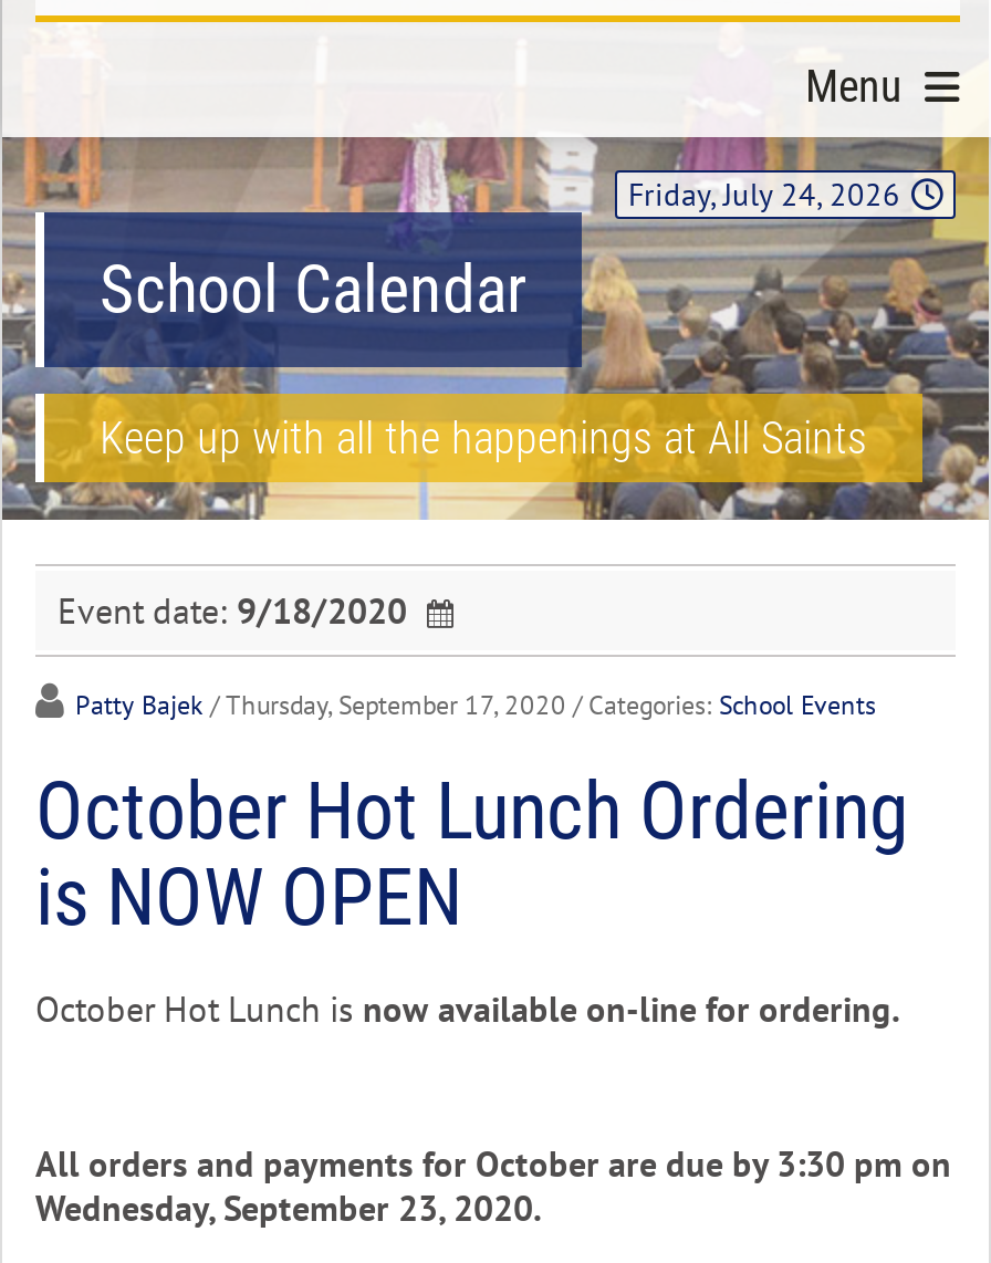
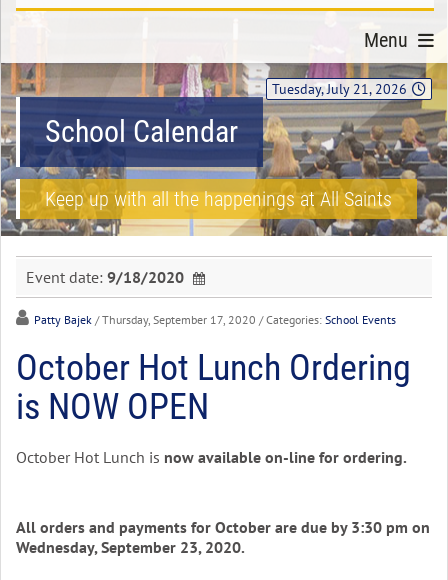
[628,175,900,215] Friday, July 24, 2026 -> [272,80,407,98] Tuesday, July 21, 2026

